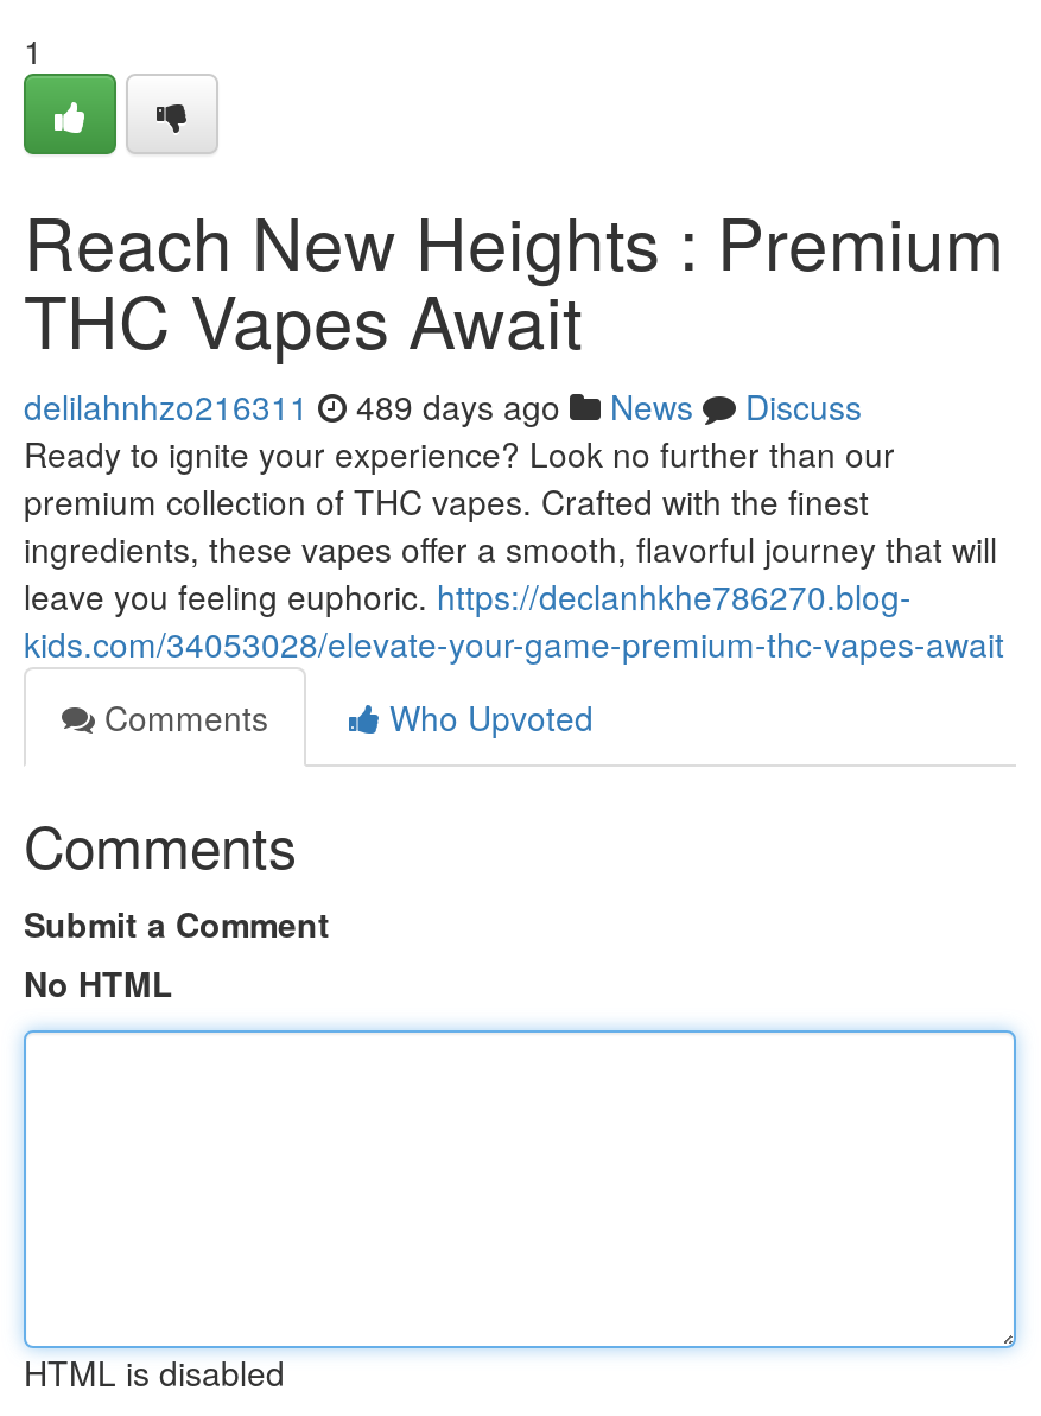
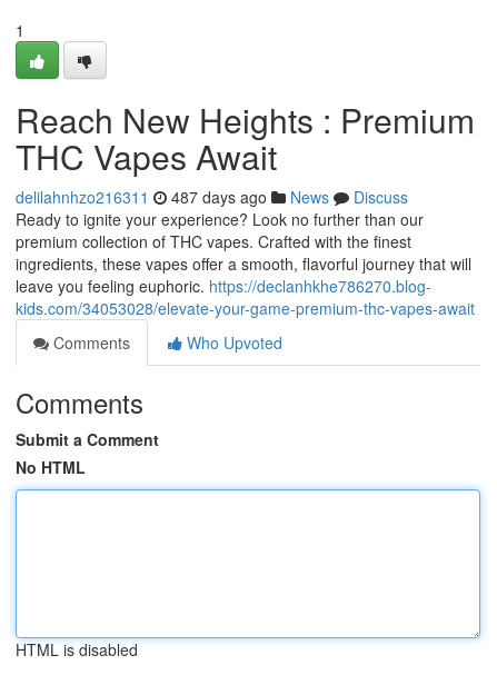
[24,382,862,430] delilahnhzo216311 489 days ago News Discuss -> [16,186,408,208] delilahnhzo216311 487 days ago News Discuss

